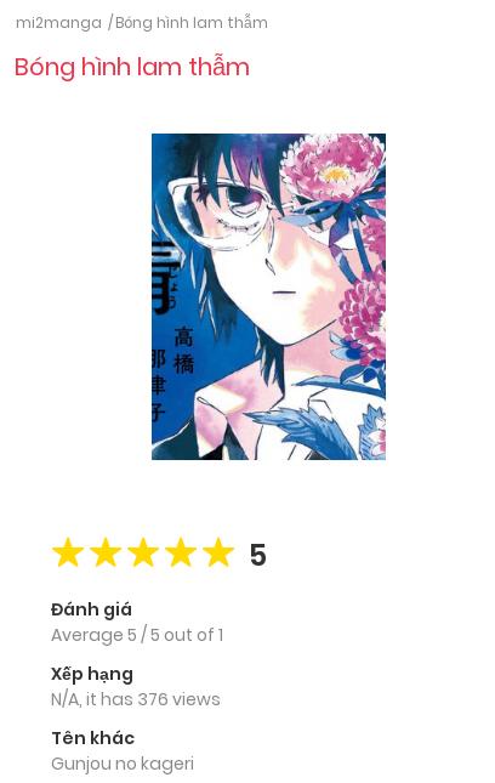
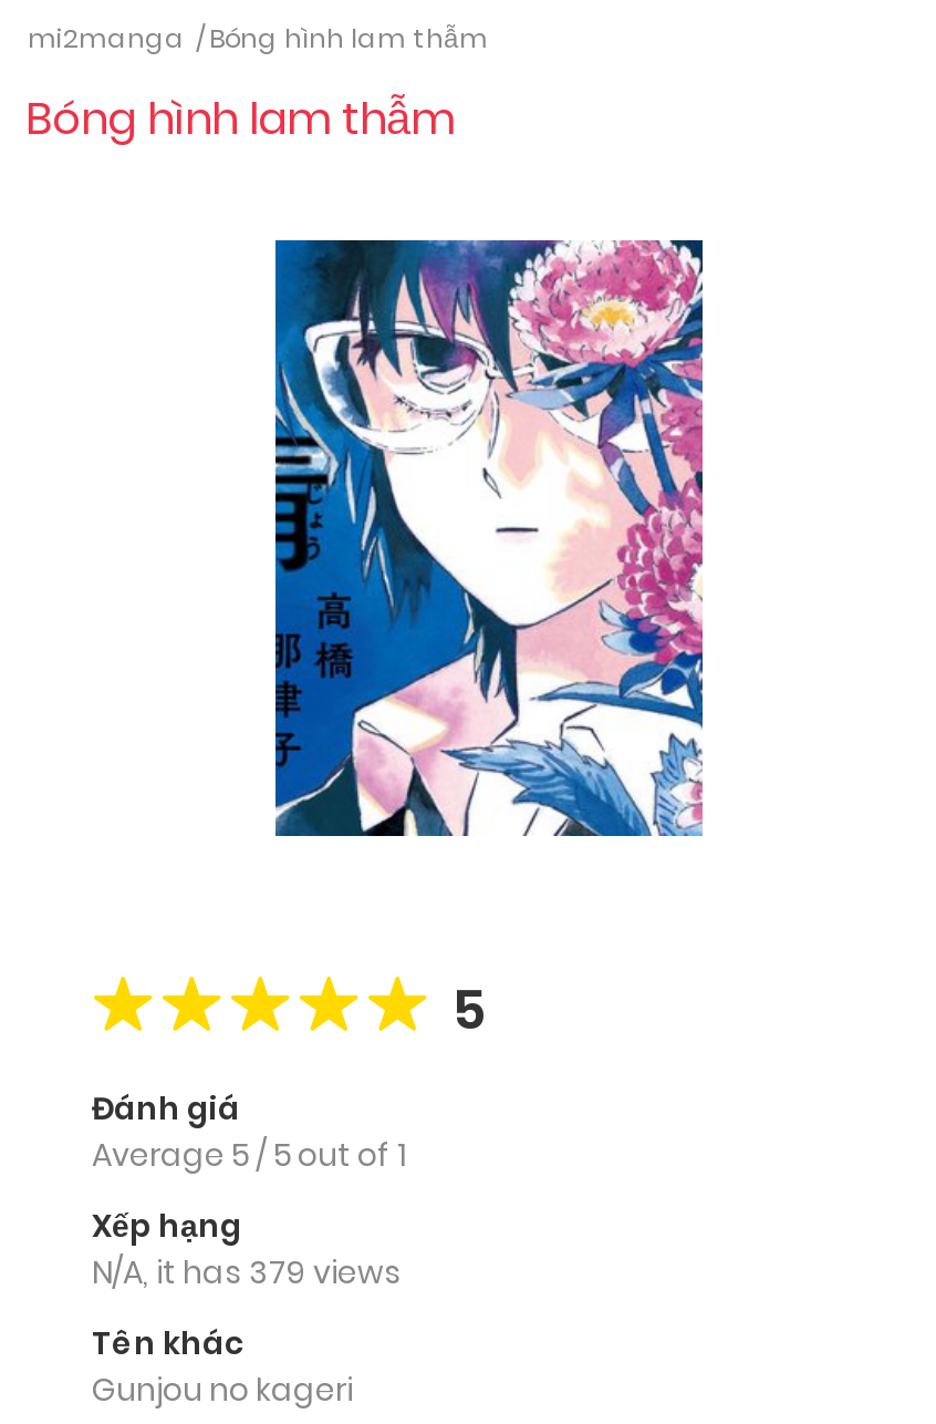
[51,688,221,712] N/A, it has 376 views -> [92,1251,402,1295] N/A, it has 379 views

